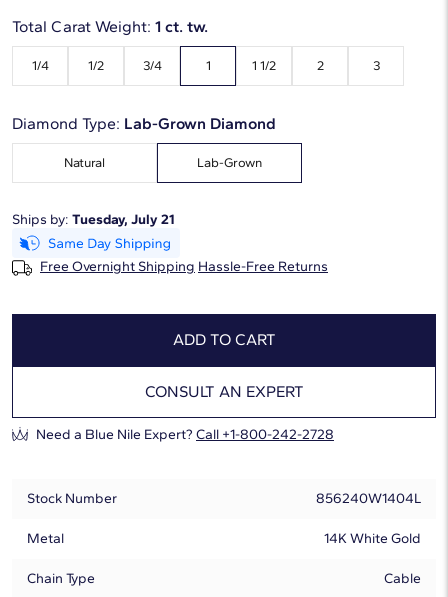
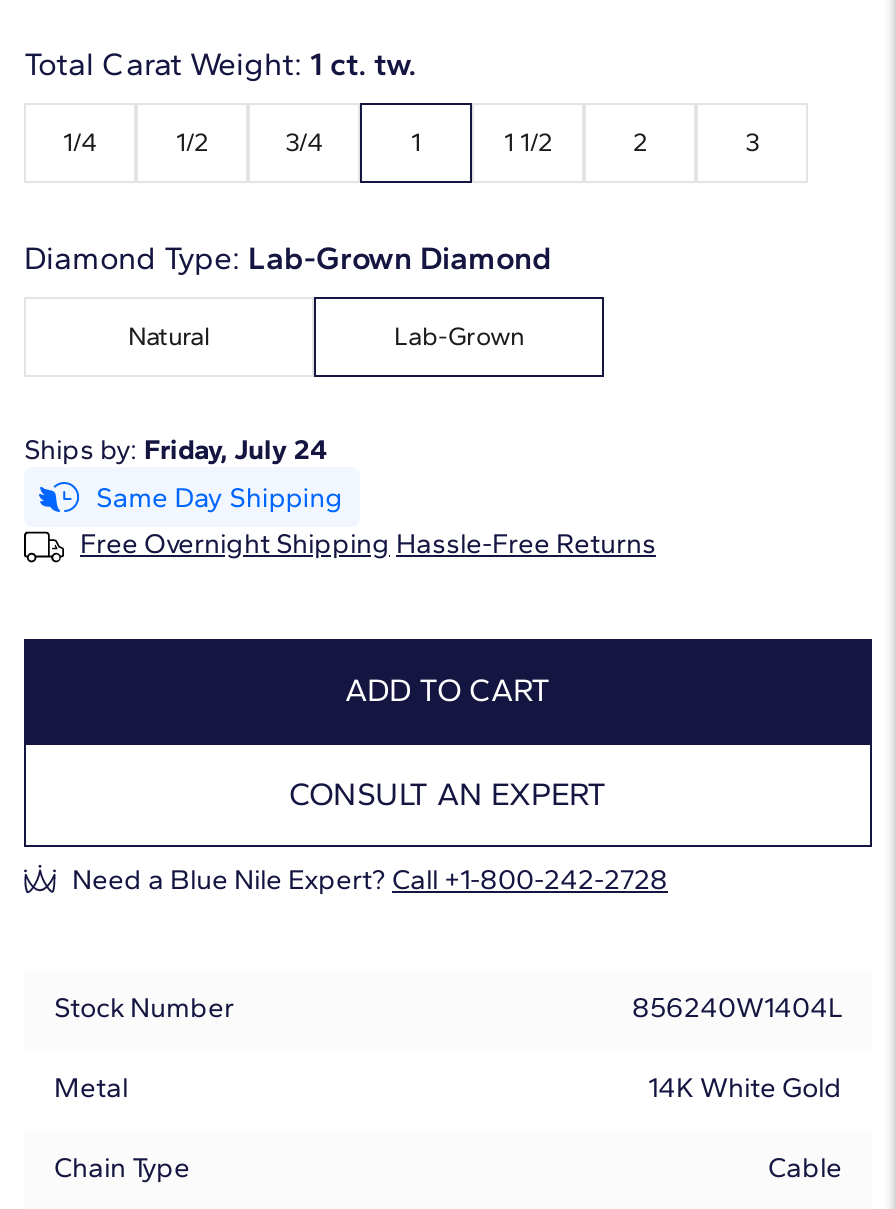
[12,211,175,228] Ships by: Tuesday, July 21 -> [24,432,328,466] Ships by: Friday, July 24

